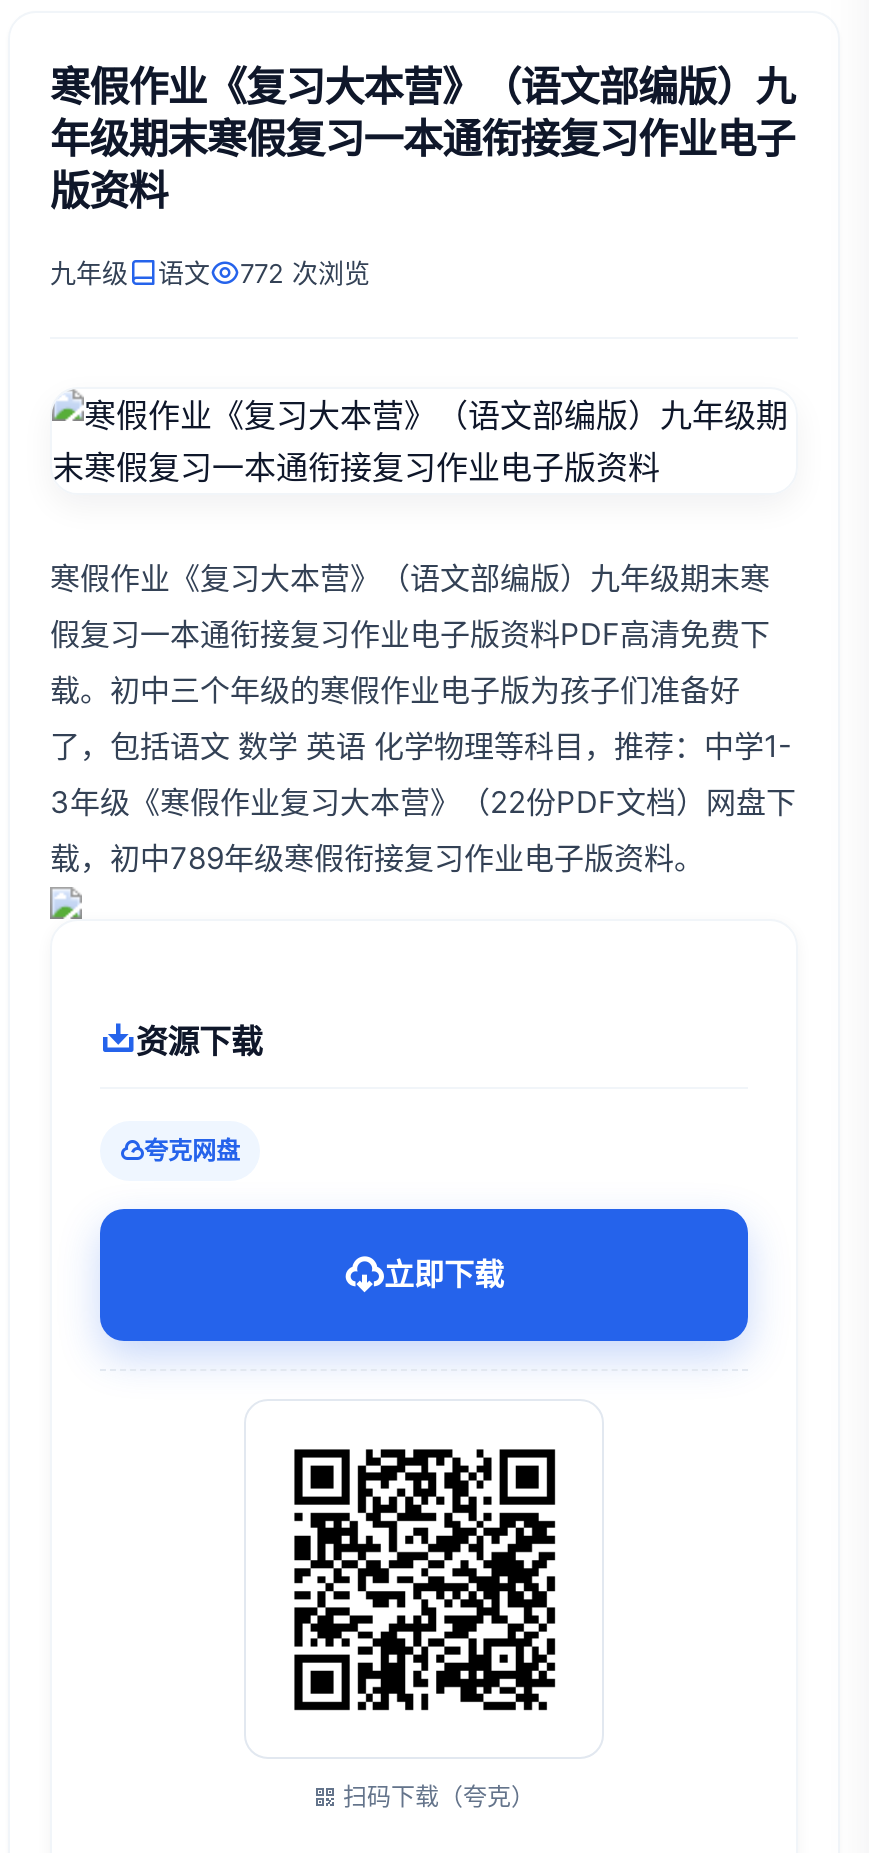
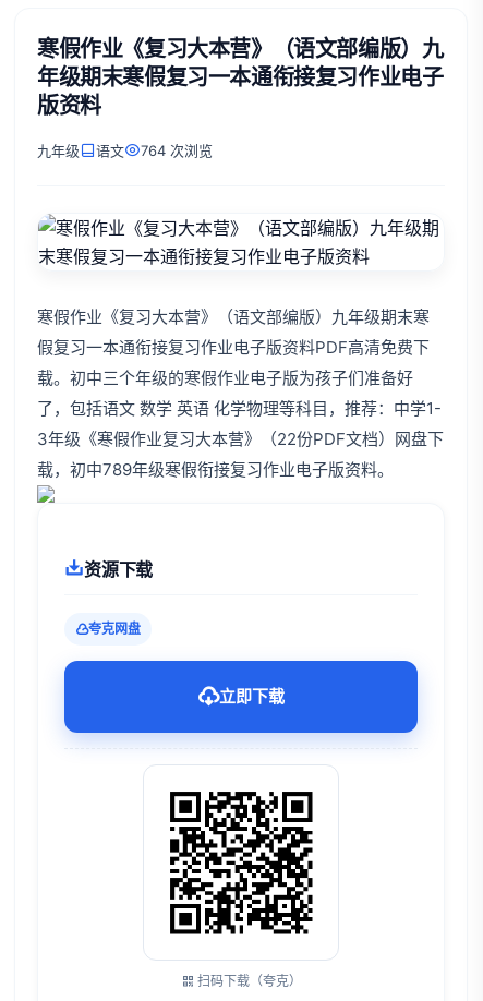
[50,256,370,288] 九年级 语文 772 次浏览 -> [37,141,213,159] 九年级 语文 764 次浏览

